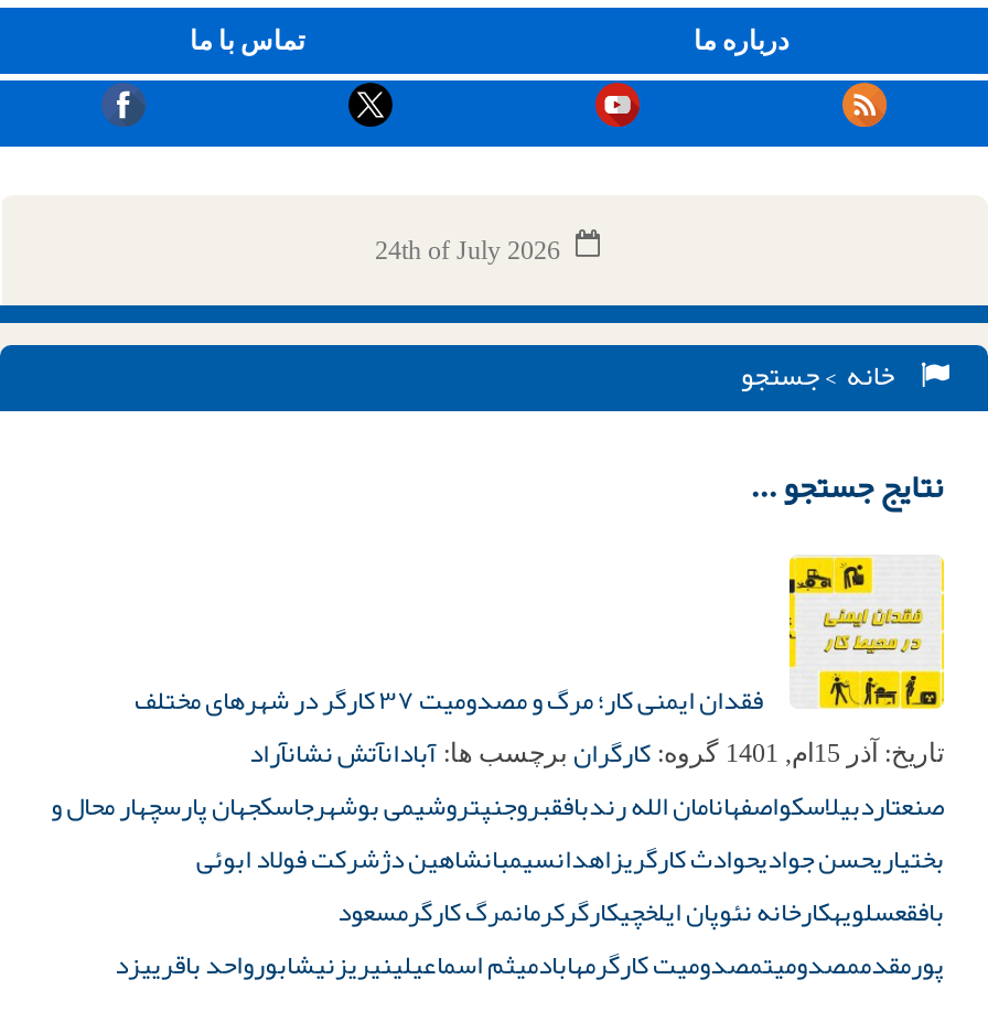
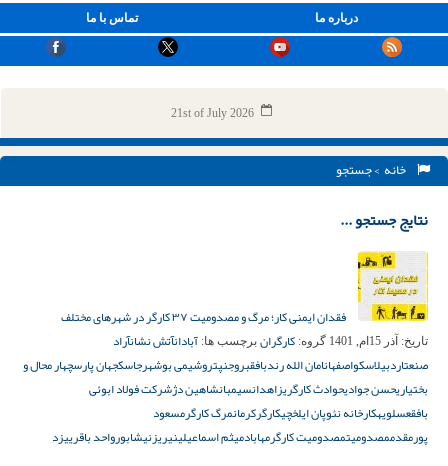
[375,235,560,266] 24th of July 2026 -> [170,106,253,120] 21st of July 2026

